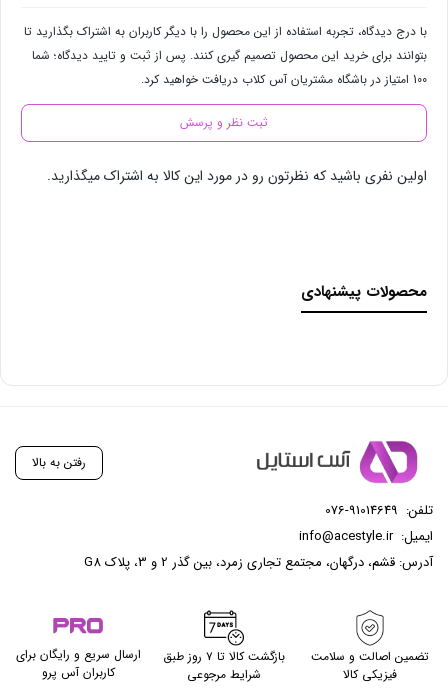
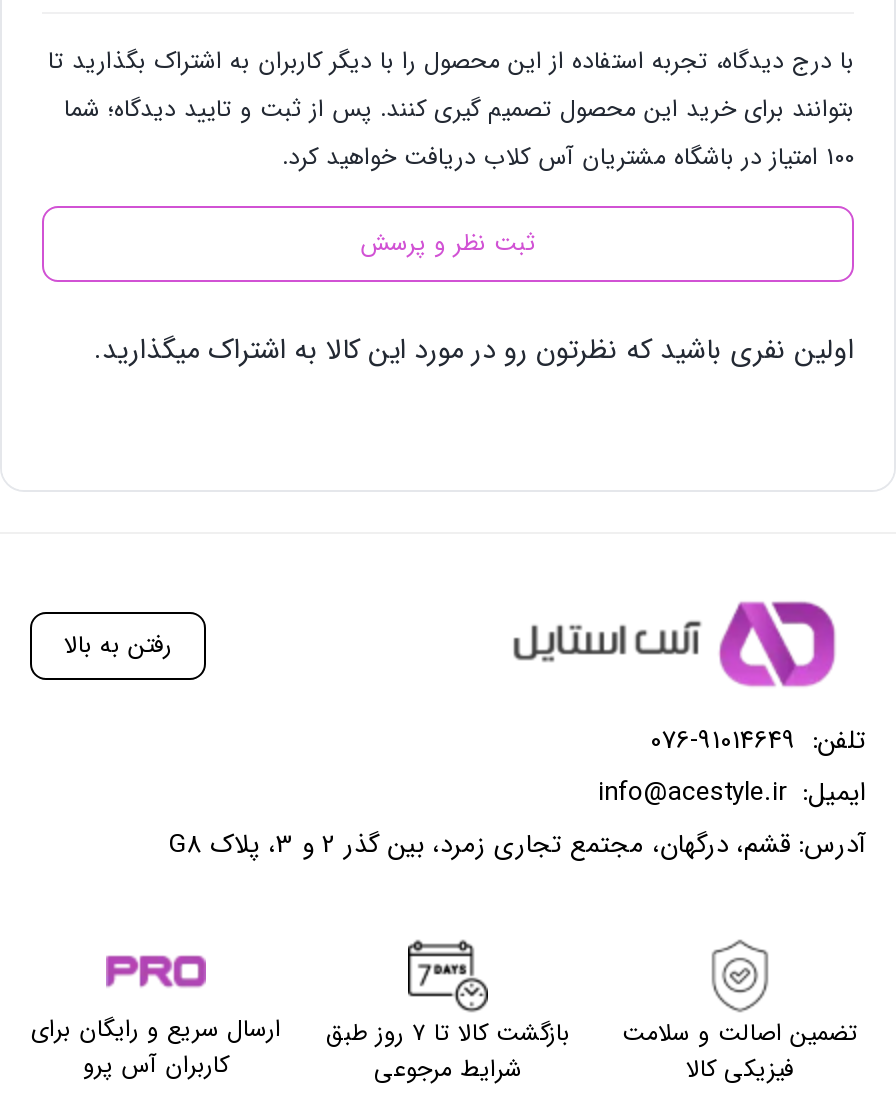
[301,280,427,304] محصولات پیشنهادی -> none

